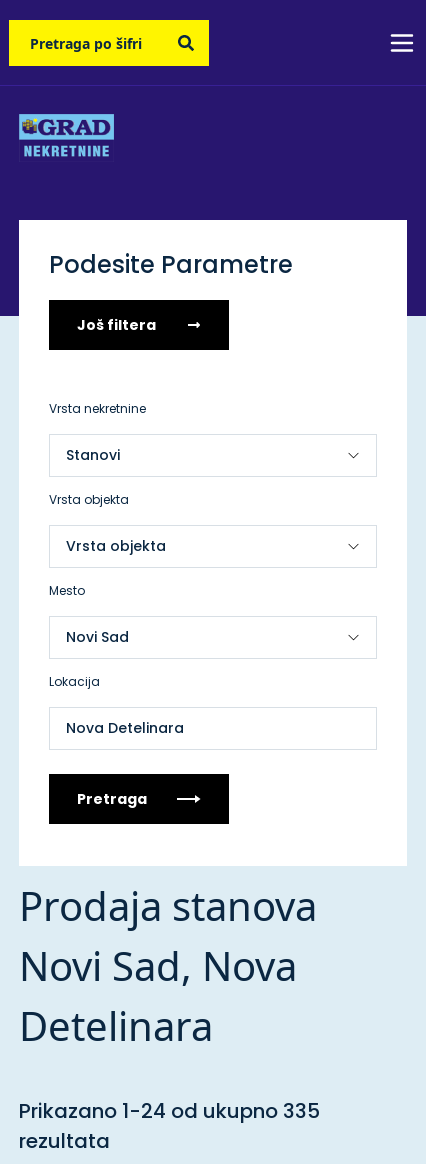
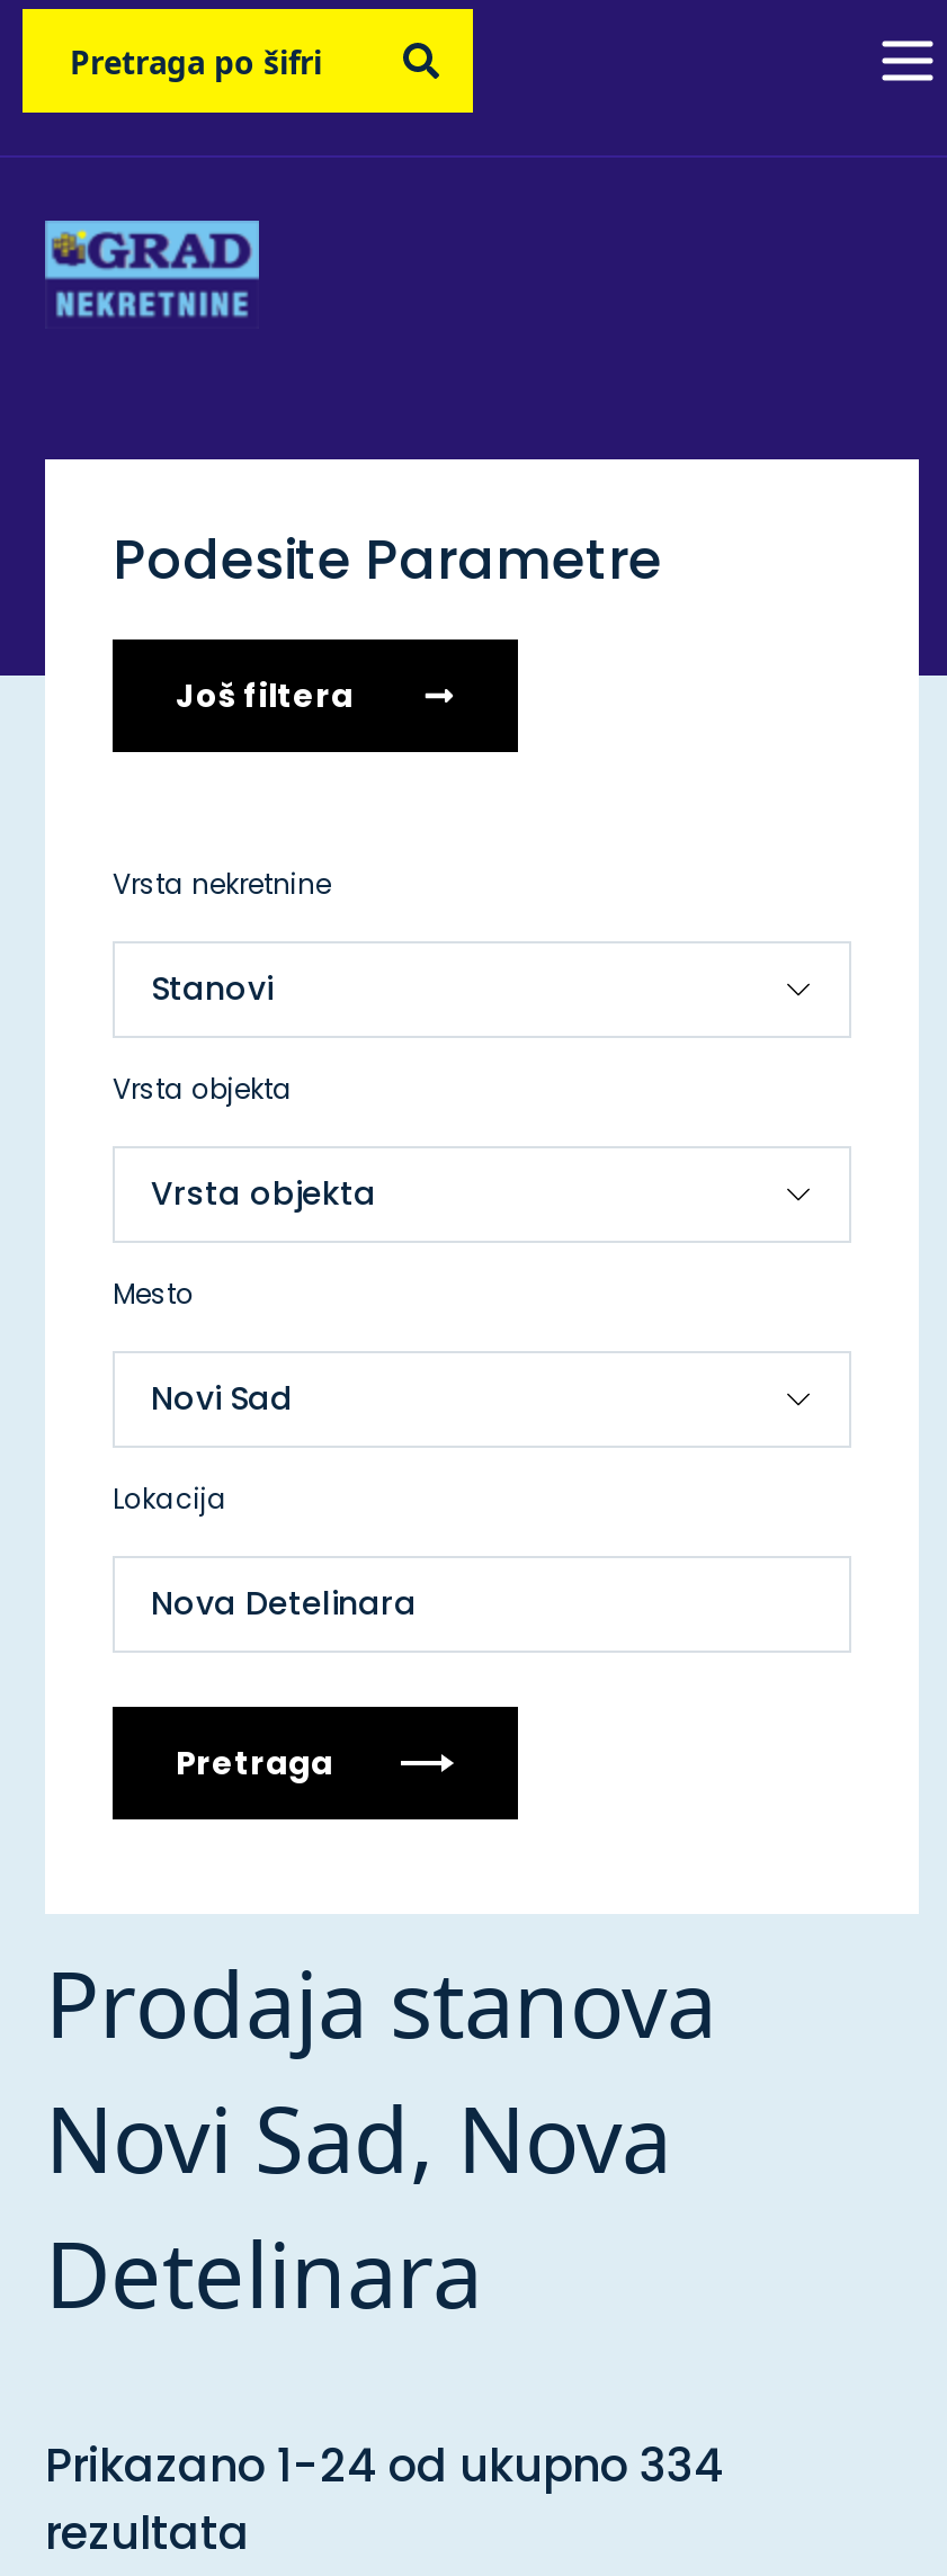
[19,1097,320,1125] Prikazano 1-24 od ukupno 335 -> [45,2434,723,2497] Prikazano 1-24 od ukupno 334

